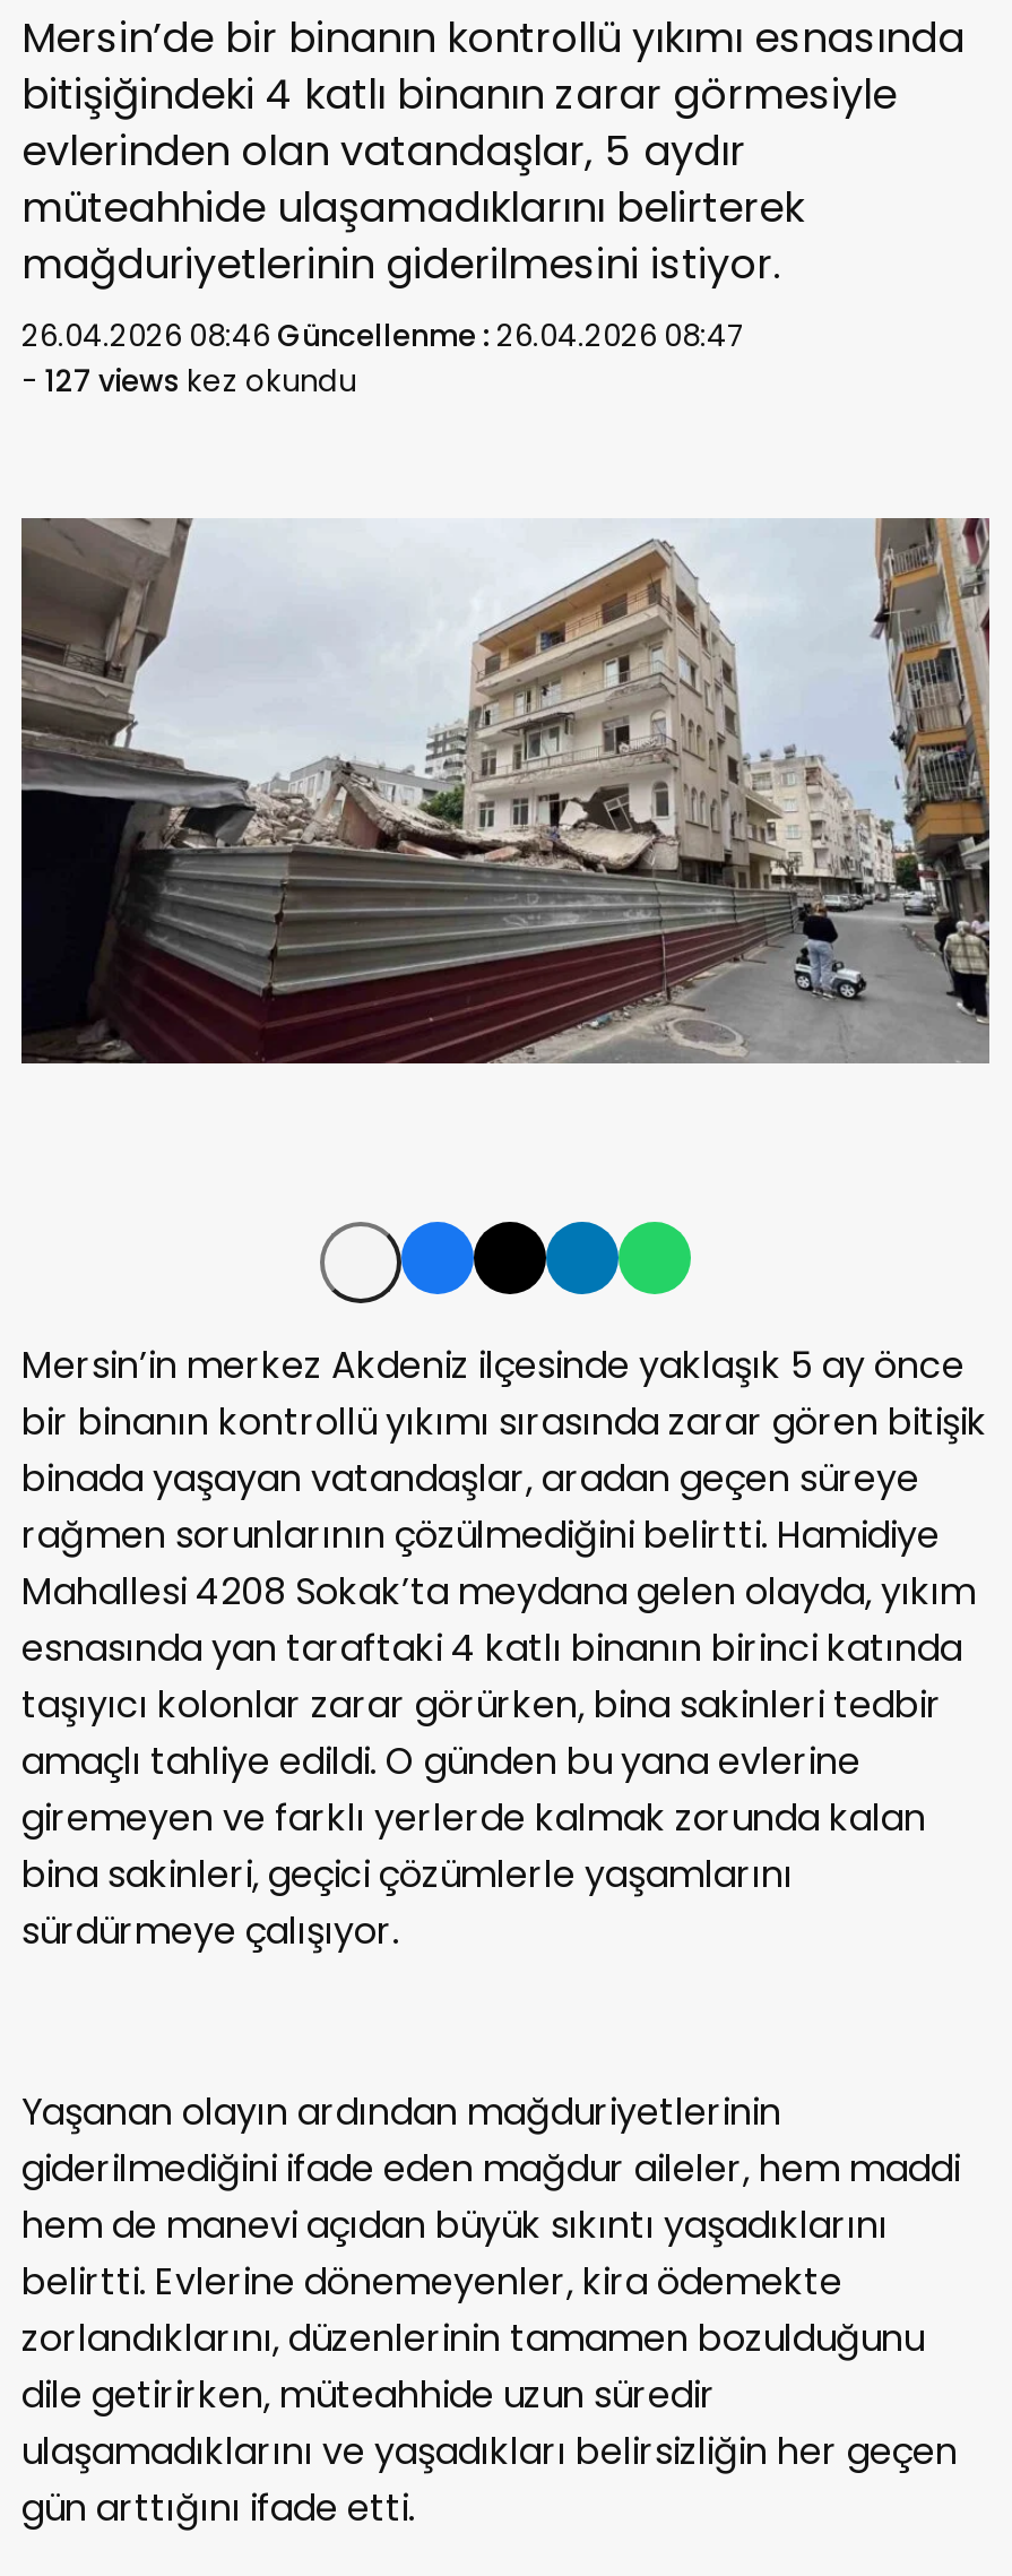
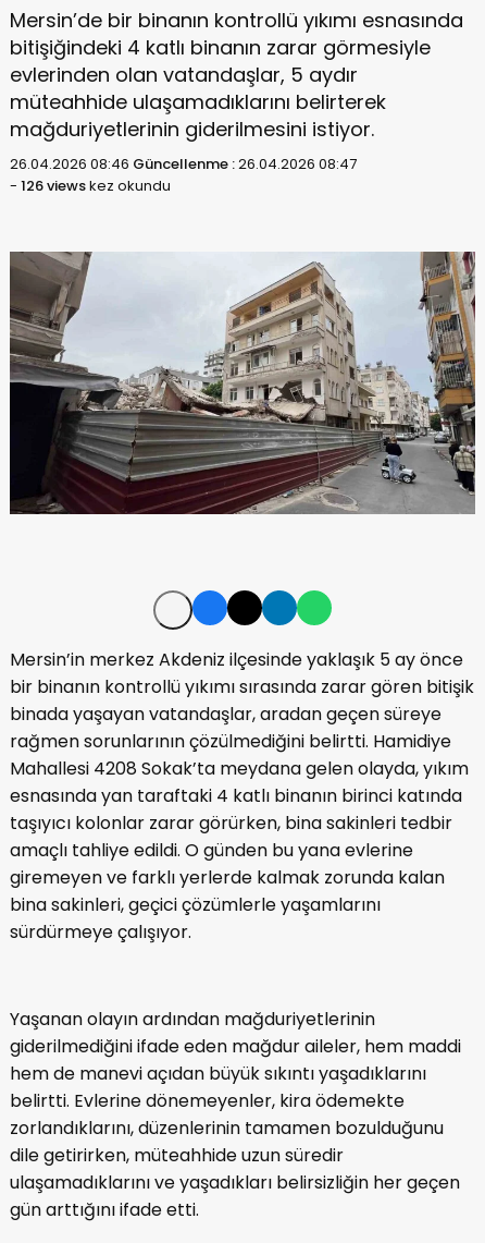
[21,361,356,404] - 127 views kez okundu -> [10,176,171,197] - 126 views kez okundu

